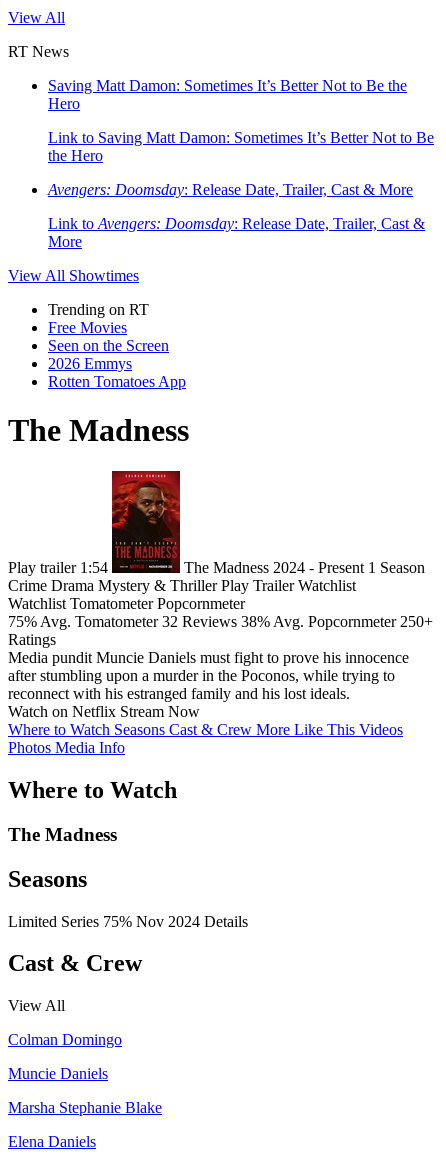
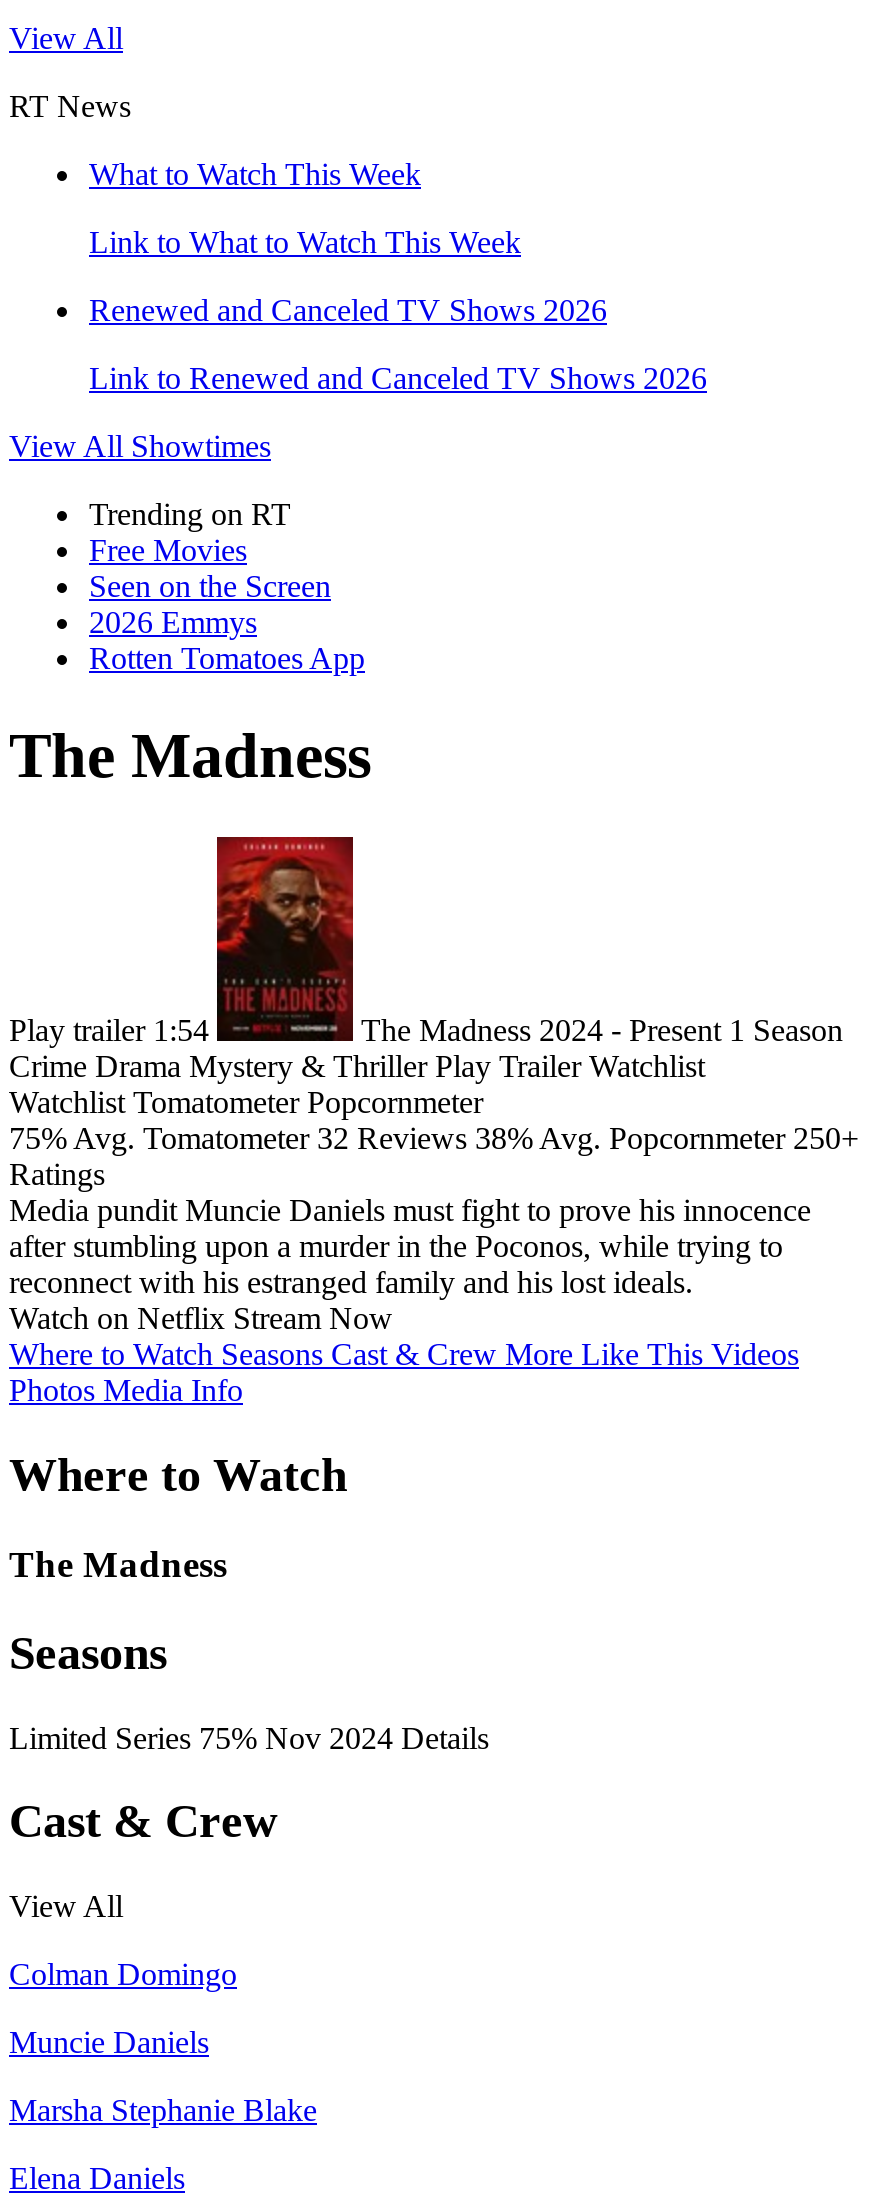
[48,77,407,112] Saving Matt Damon: Sometimes It’s Better Not to Be the | Hero -> [89,157,421,191] What to Watch This Week
[48,129,434,164] Link to Saving Matt Damon: Sometimes It’s Better Not to Be | the Hero -> [89,225,521,259] Link to What to Watch This Week
[48,181,413,198] Avengers: Doomsday: Release Date, Trailer, Cast & More -> [89,293,607,327] Renewed and Canceled TV Shows 2026
[48,215,425,250] Link to Avengers: Doomsday: Release Date, Trailer, Cast & | More -> [89,361,707,395] Link to Renewed and Canceled TV Shows 2026

